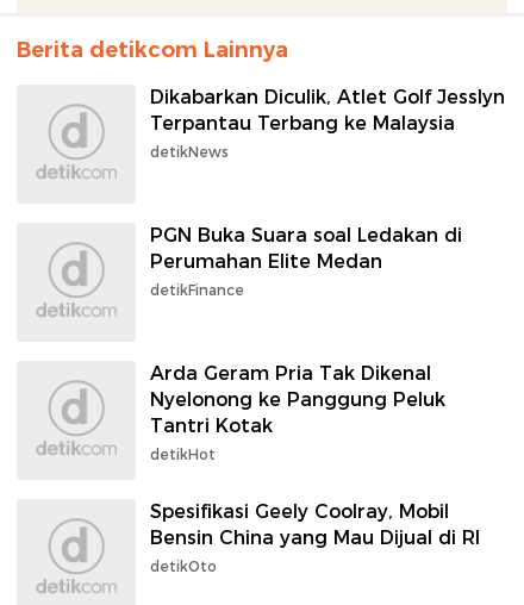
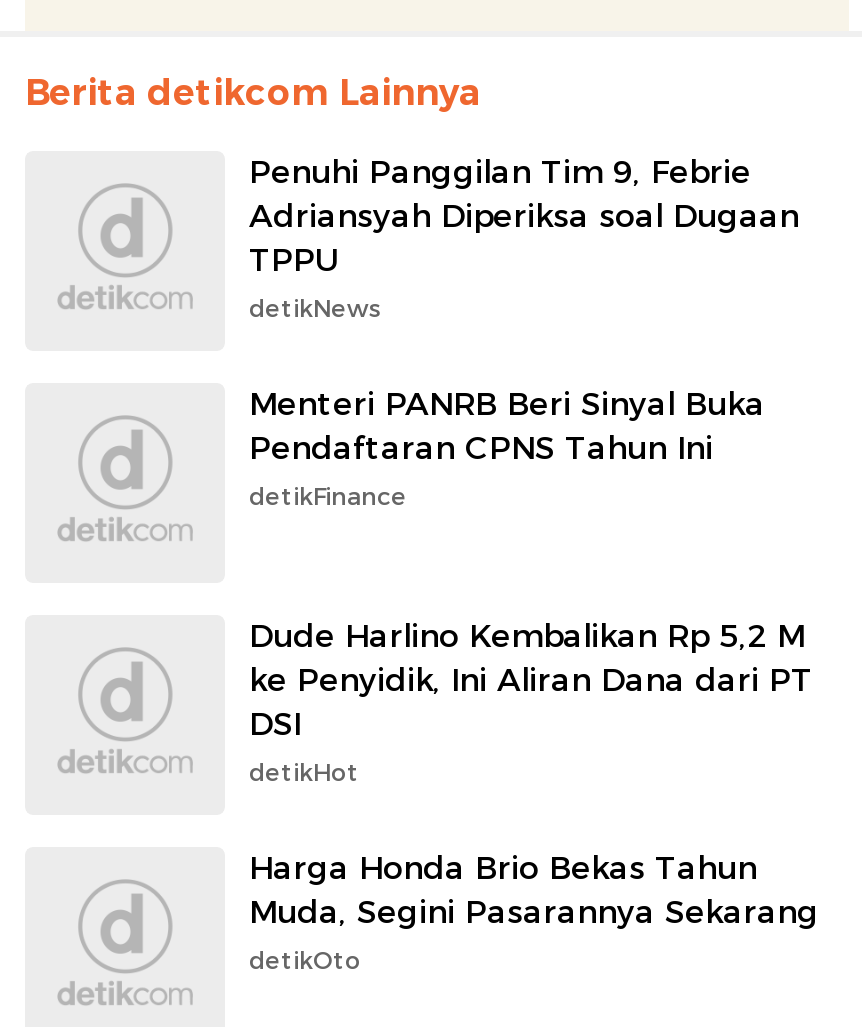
[150,86,505,135] Dikabarkan Diculik, Atlet Golf Jesslyn | Terpantau Terbang ke Malaysia -> [249,154,799,280] Penuhi Panggilan Tim 9, Febrie | Adriansyah Diperiksa soal Dugaan | TPPU
moved [150,144,229,161] -> [249,294,381,324]: detikNews
[150,224,462,273] PGN Buka Suara soal Ledakan di | Perumahan Elite Medan -> [249,386,765,468] Menteri PANRB Beri Sinyal Buka | Pendaftaran CPNS Tahun Ini
[150,363,445,438] Arda Geram Pria Tak Dikenal | Nyelonong ke Panggung Peluk | Tantri Kotak -> [249,618,813,744] Dude Harlino Kembalikan Rp 5,2 M | ke Penyidik, Ini Aliran Dana dari PT | DSI
[150,501,480,550] Spesifikasi Geely Coolray, Mobil | Bensin China yang Mau Dijual di RI -> [249,850,819,932] Harga Honda Brio Bekas Tahun | Muda, Segini Pasarannya Sekarang

